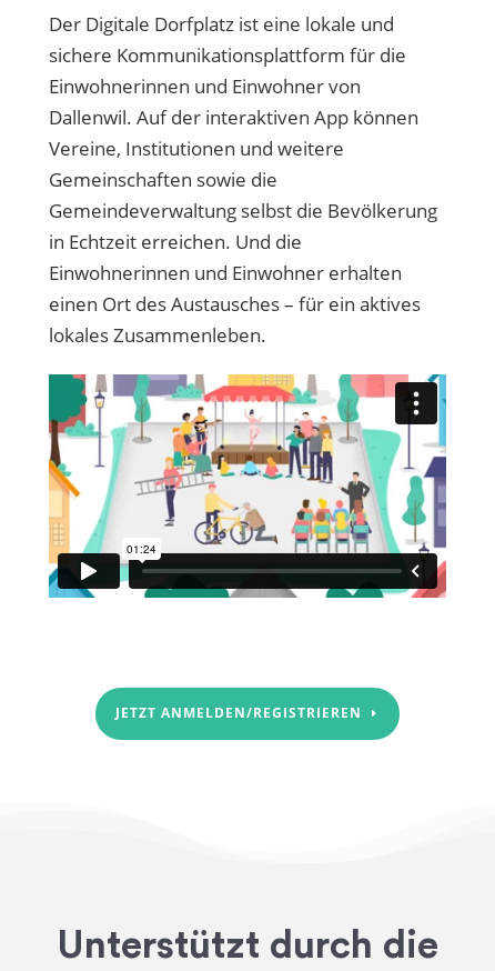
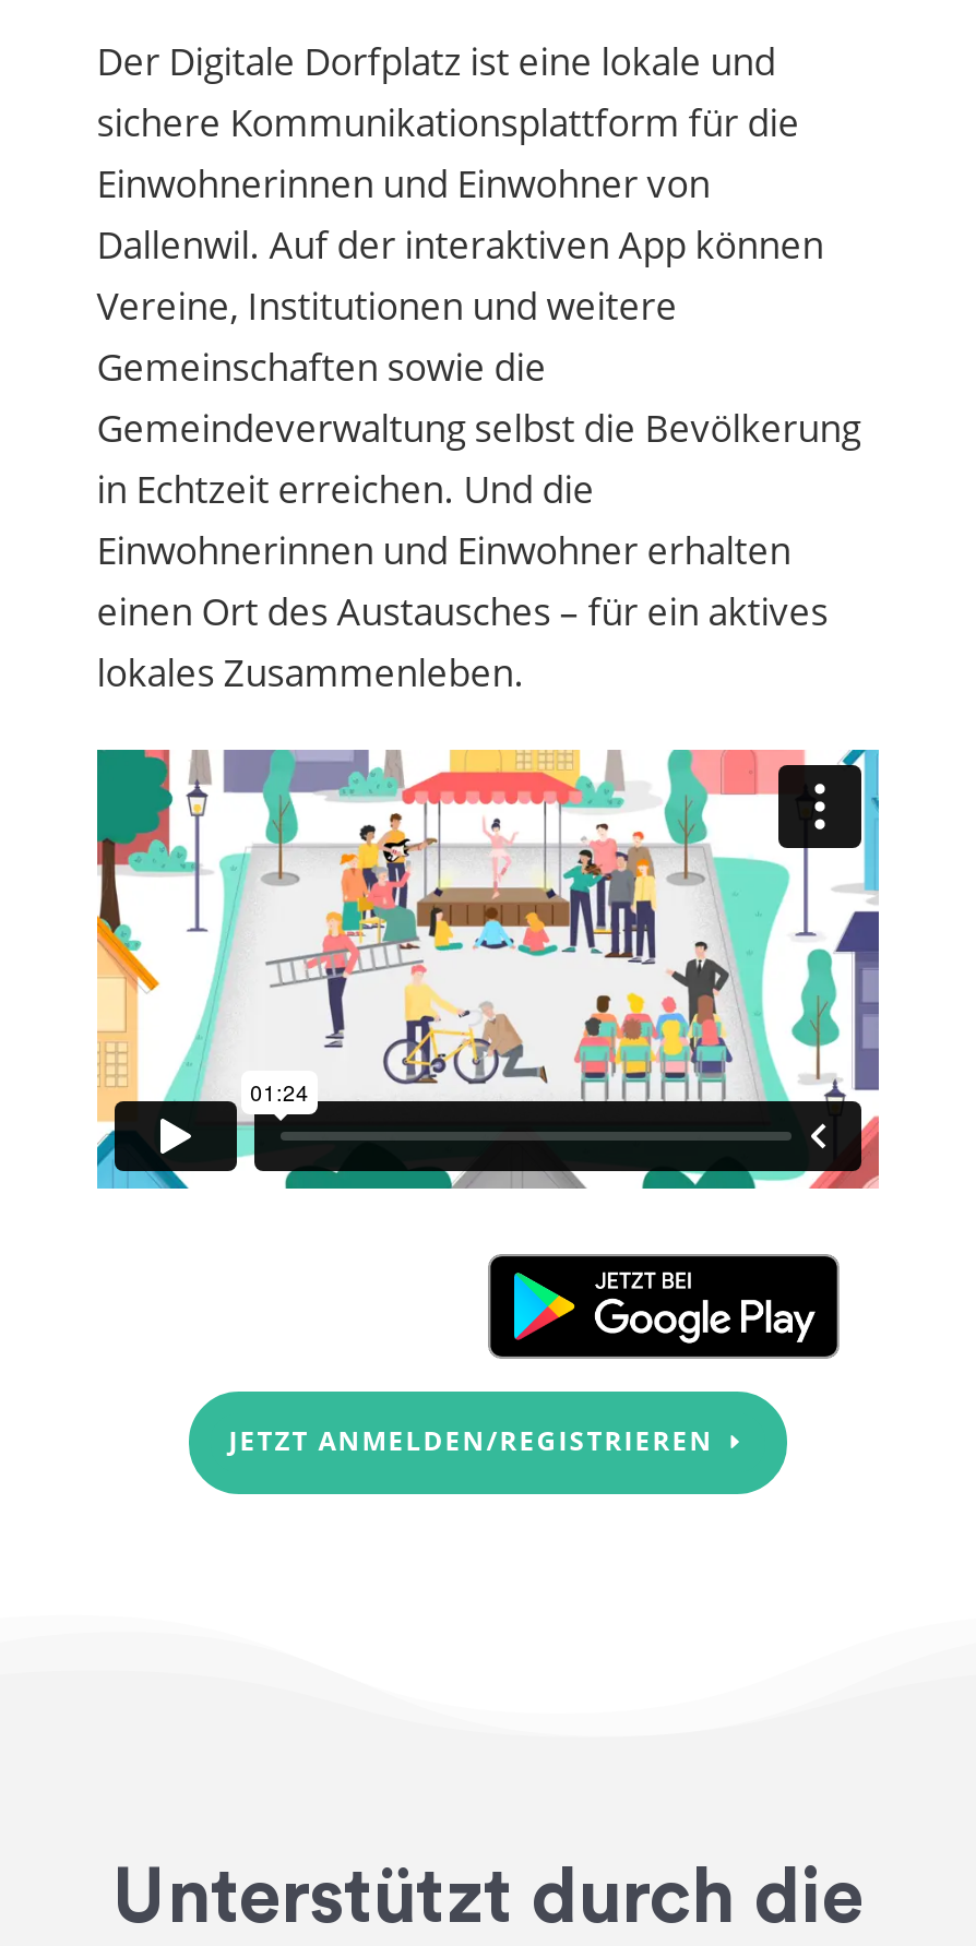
none -> [486,1252,842,1361] [image]

